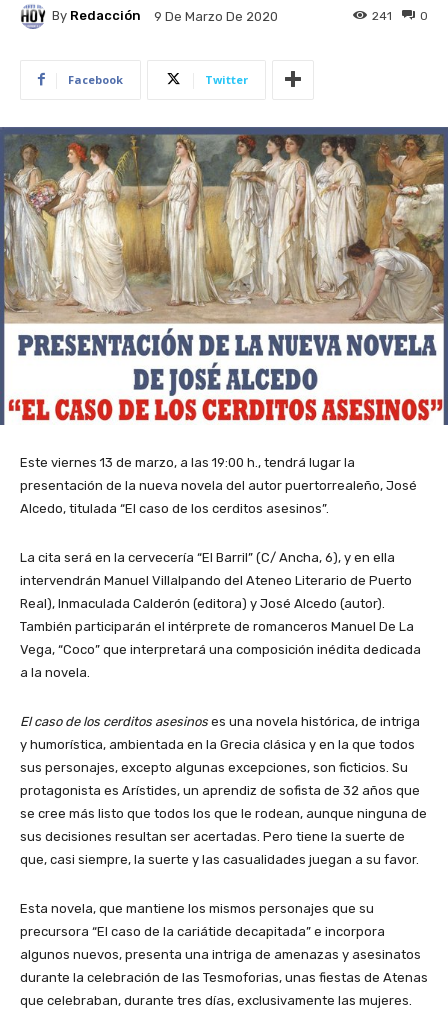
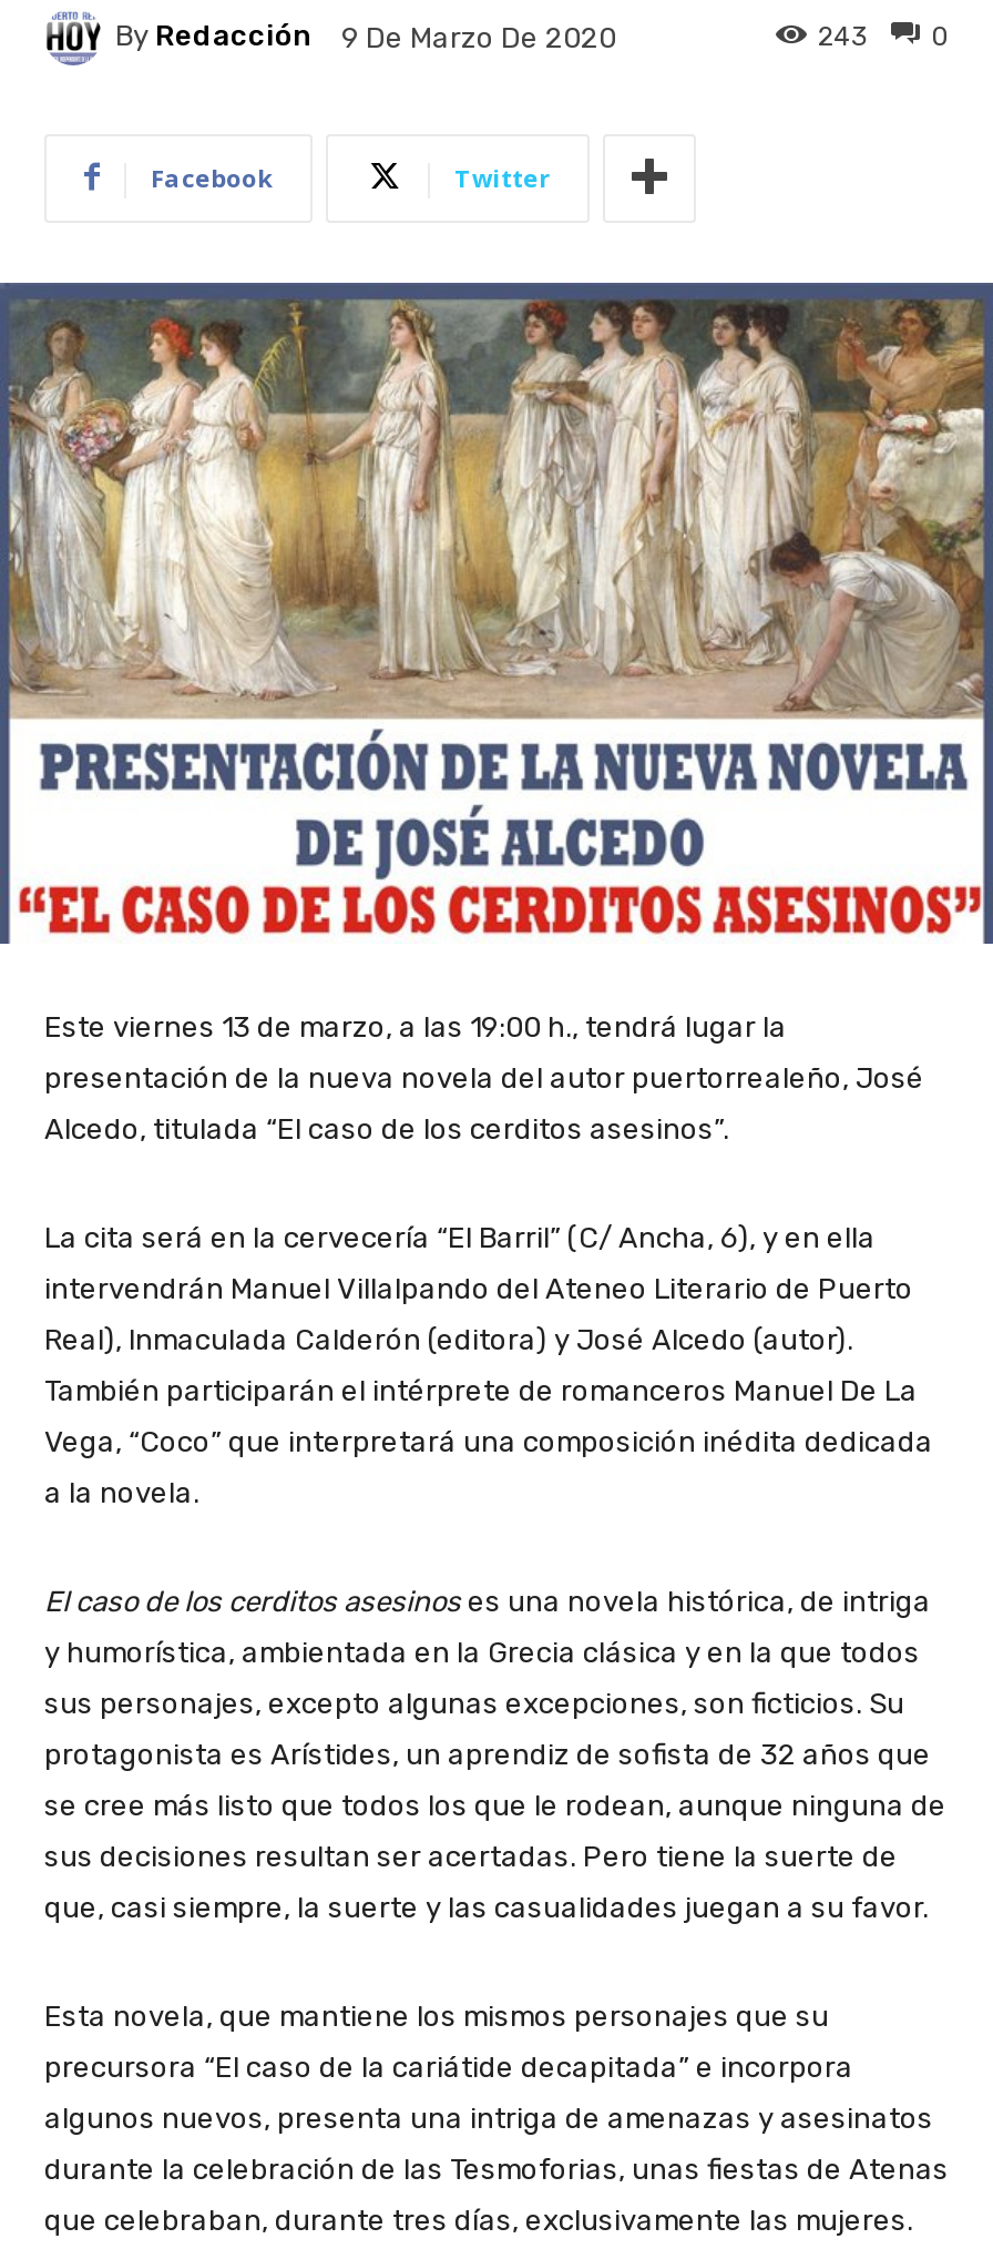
[372,9,428,23] 241 0 -> [818,20,949,51] 243 0

